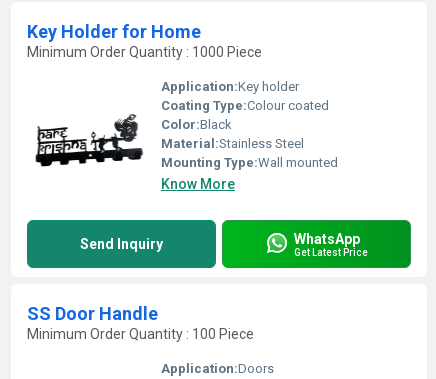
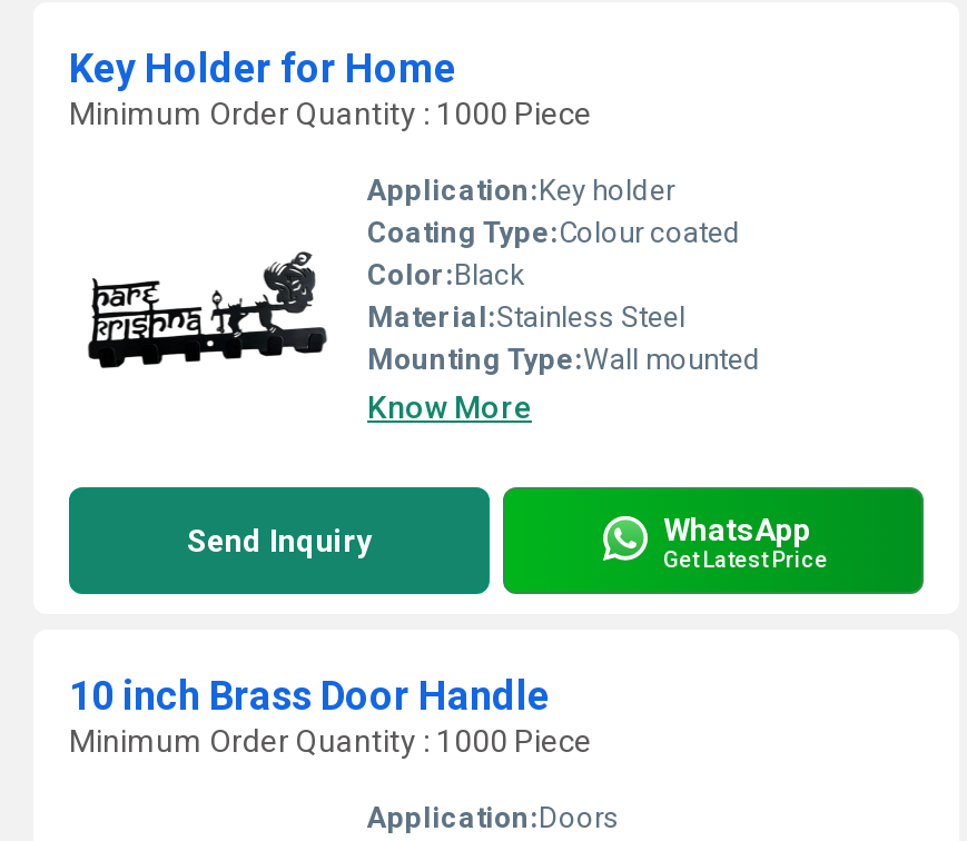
[27,303,254,342] SS Door Handle | Minimum Order Quantity : 100 Piece -> [69,672,592,759] 10 inch Brass Door Handle | Minimum Order Quantity : 1000 Piece

